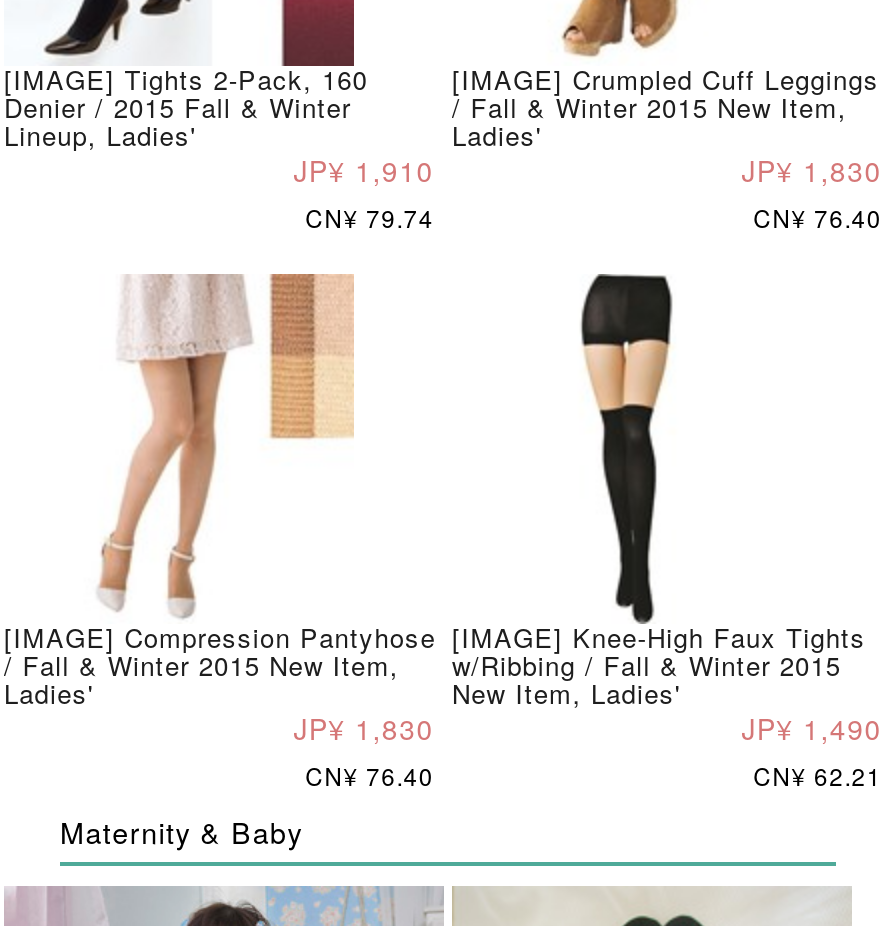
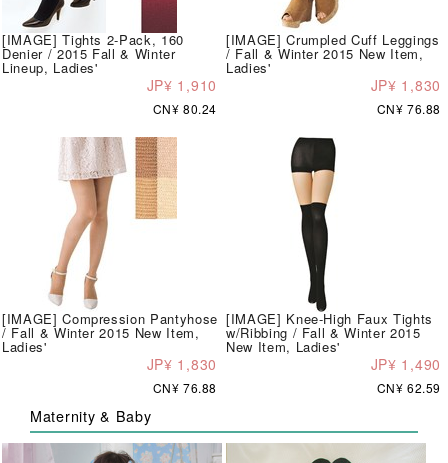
[305,200,434,234] CN¥ 79.74 -> [153,100,217,117] CN¥ 80.24
[753,200,882,234] CN¥ 76.40 -> [377,100,441,117] CN¥ 76.88
[305,758,434,792] CN¥ 76.40 -> [153,379,217,396] CN¥ 76.88
[753,758,882,792] CN¥ 62.21 -> [377,379,441,396] CN¥ 62.59

